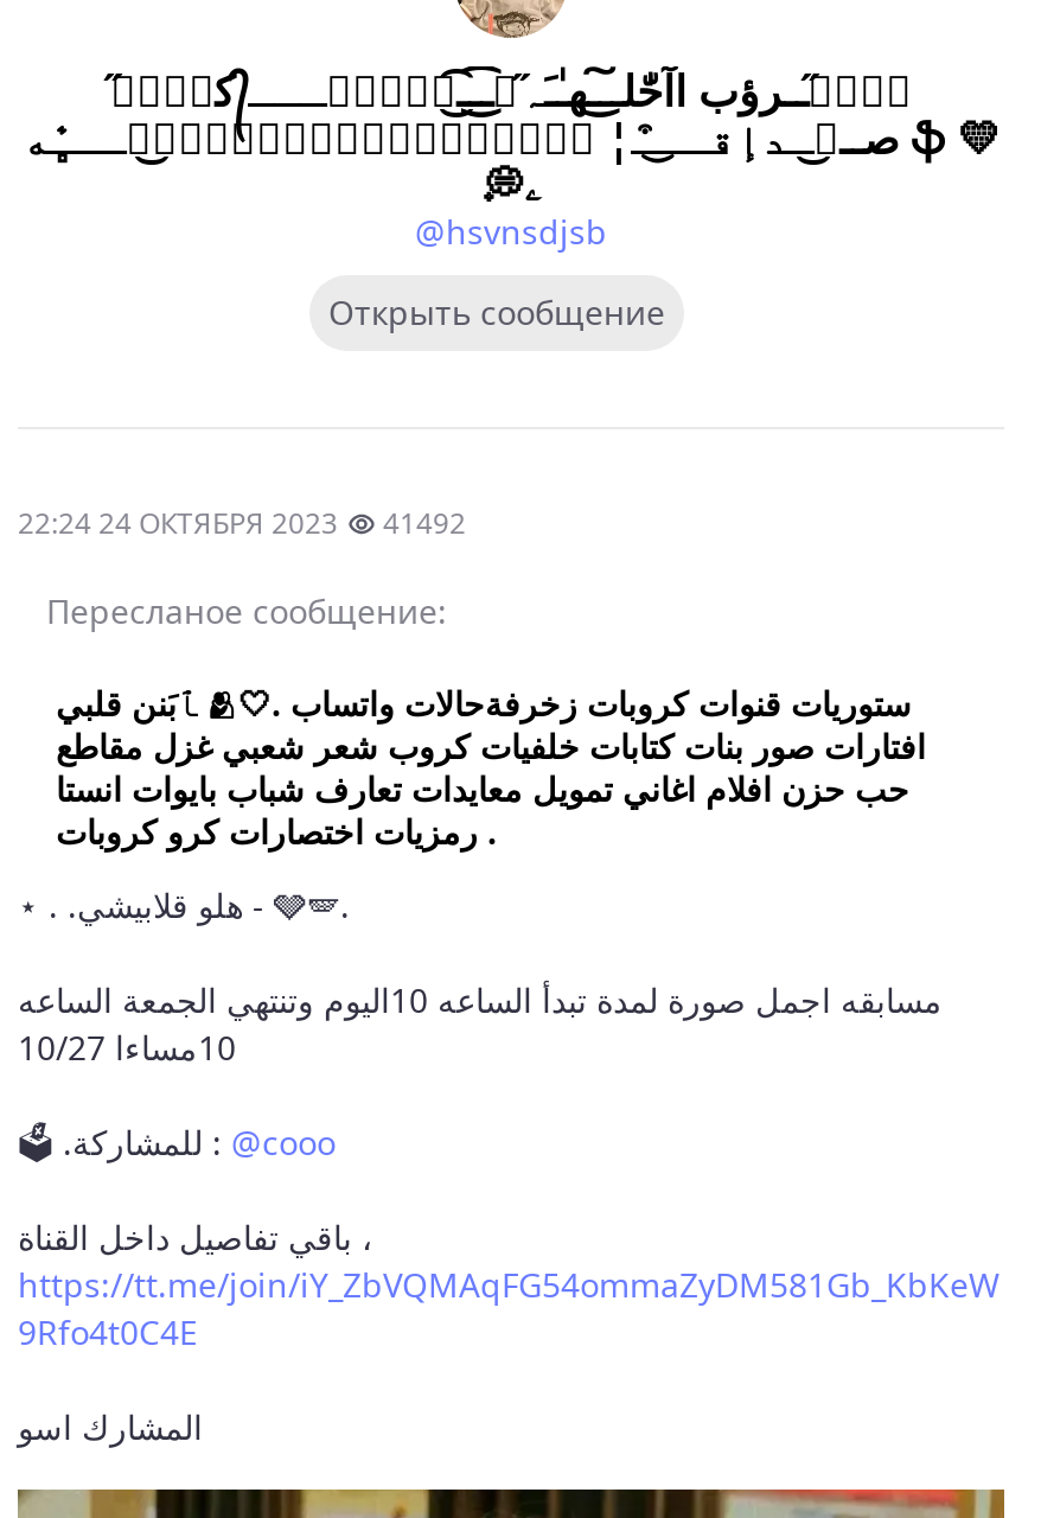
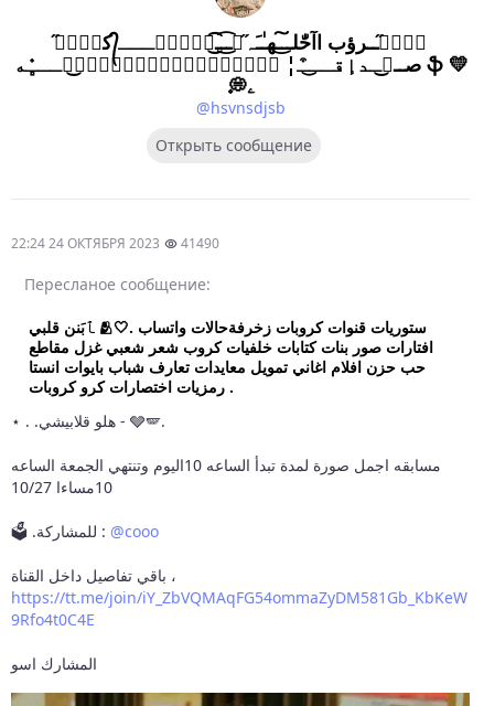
[18,503,466,543] 22:24 24 ОКТЯБРЯ 2023 41492 -> [11,234,219,253] 22:24 24 ОКТЯБРЯ 2023 41490

